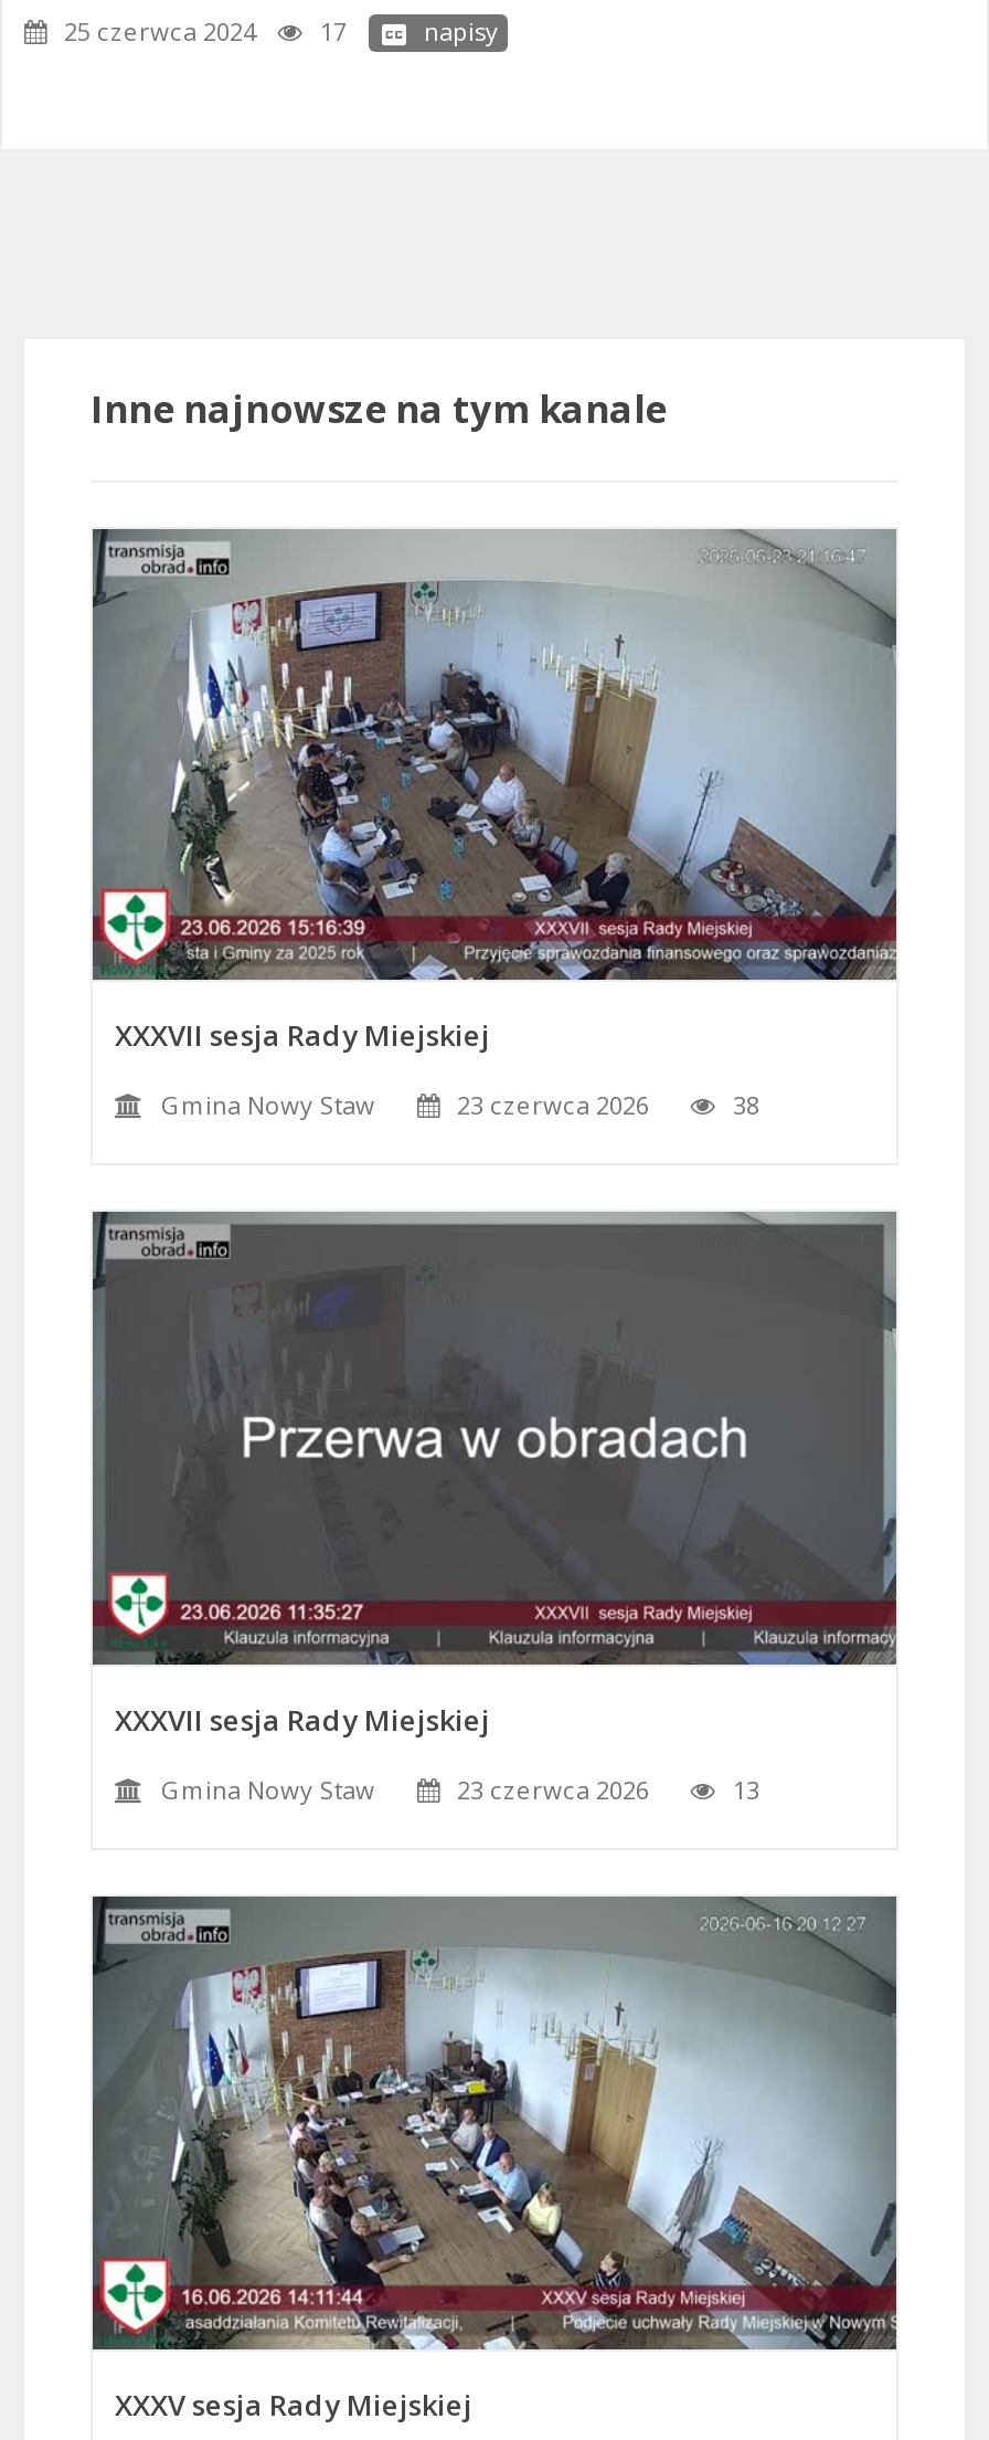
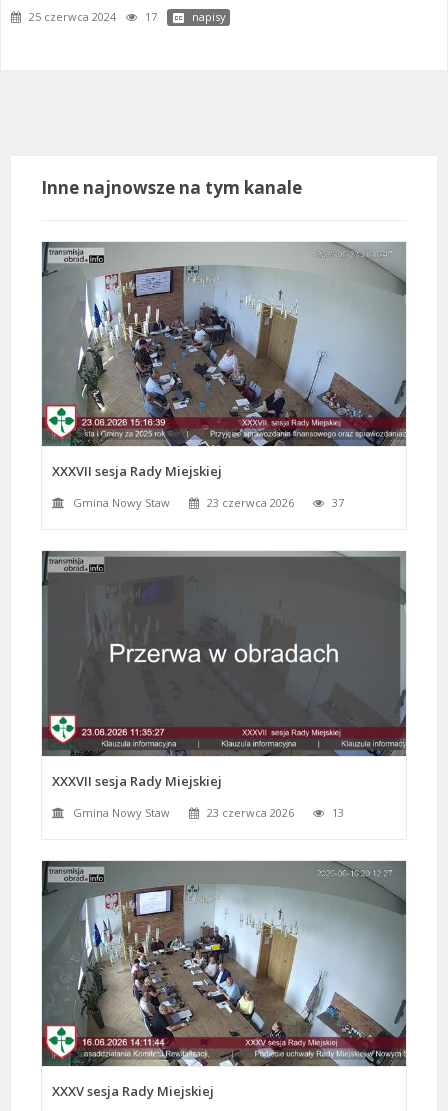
[726,1089,759,1122] 38 -> [329,495,344,510] 37

